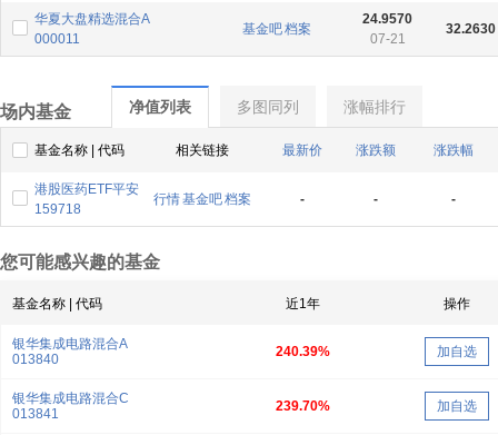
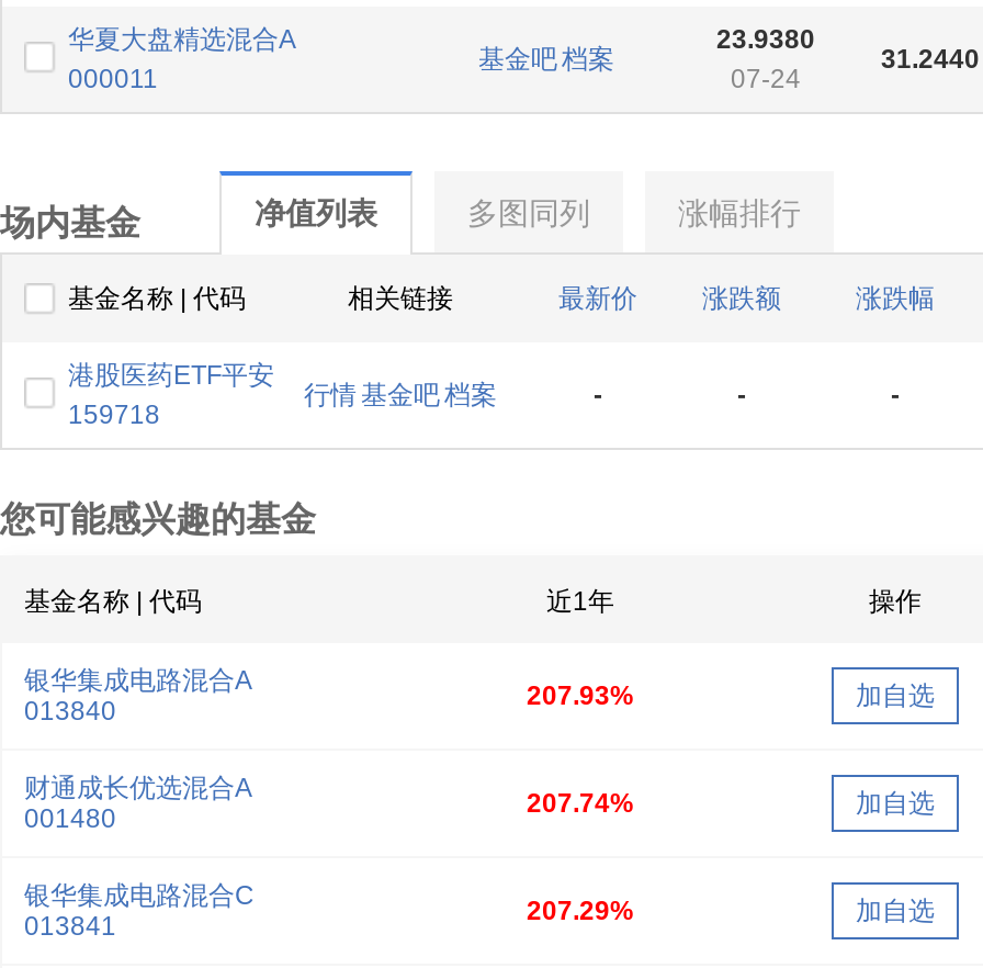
[363,11,413,27] 24.9570 -> [716,24,815,55] 23.9380
[446,21,496,37] 32.2630 -> [881,44,980,75] 31.2440
[370,31,406,47] 07-21 -> [731,64,801,94] 07-24
[276,344,330,359] 240.39% -> [24,680,935,834] 207.93% | 加自选 | 财通成长优选混合A | 001480 | 207.74%
[276,398,330,414] 239.70% -> [527,896,634,926] 207.29%

